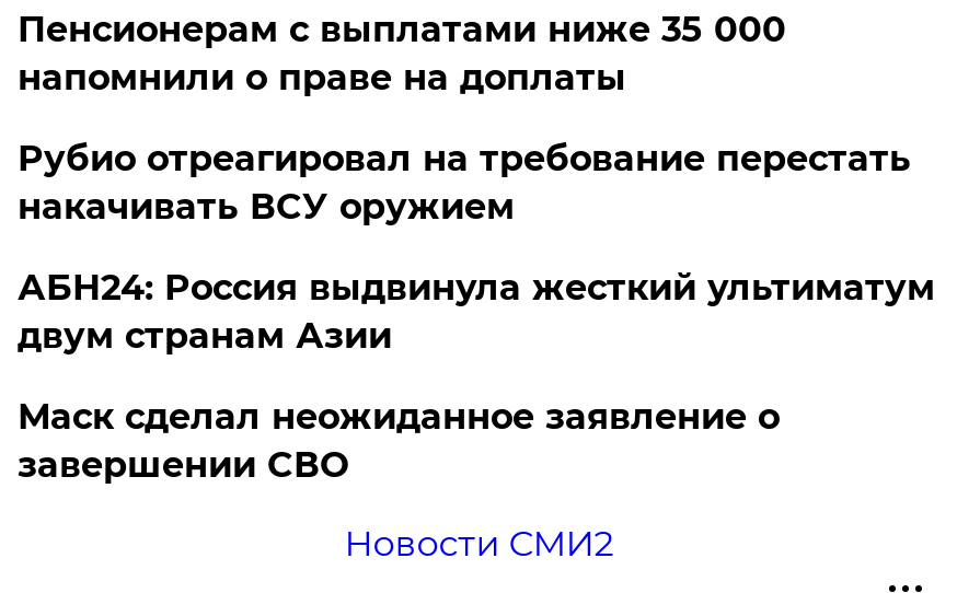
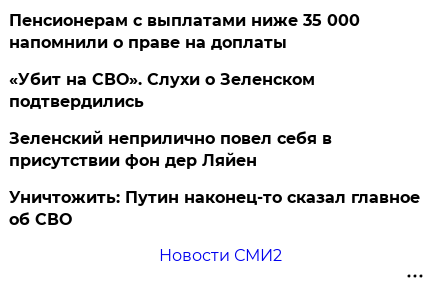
[17,138,911,228] Рубио отреагировал на требование перестать | накачивать ВСУ оружием -> [9,70,315,111] «Убит на СВО». Слухи о Зеленском | подтвердились
[17,267,935,357] АБН24: Россия выдвинула жесткий ультиматум | двум странам Азии -> [9,129,332,170] Зеленский неприлично повел cебя в | присутствии фон дер Ляйен
[17,396,779,486] Маск сделал неожиданное заявление о | завершении СВО -> [9,188,420,229] Уничтожить: Путин наконец-то сказал главное | об СВО

